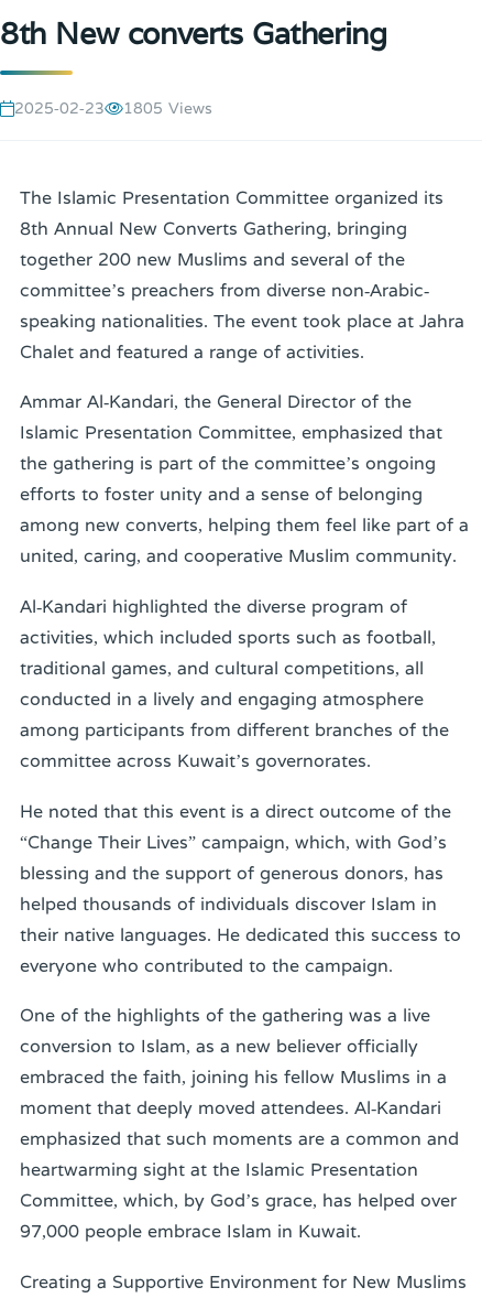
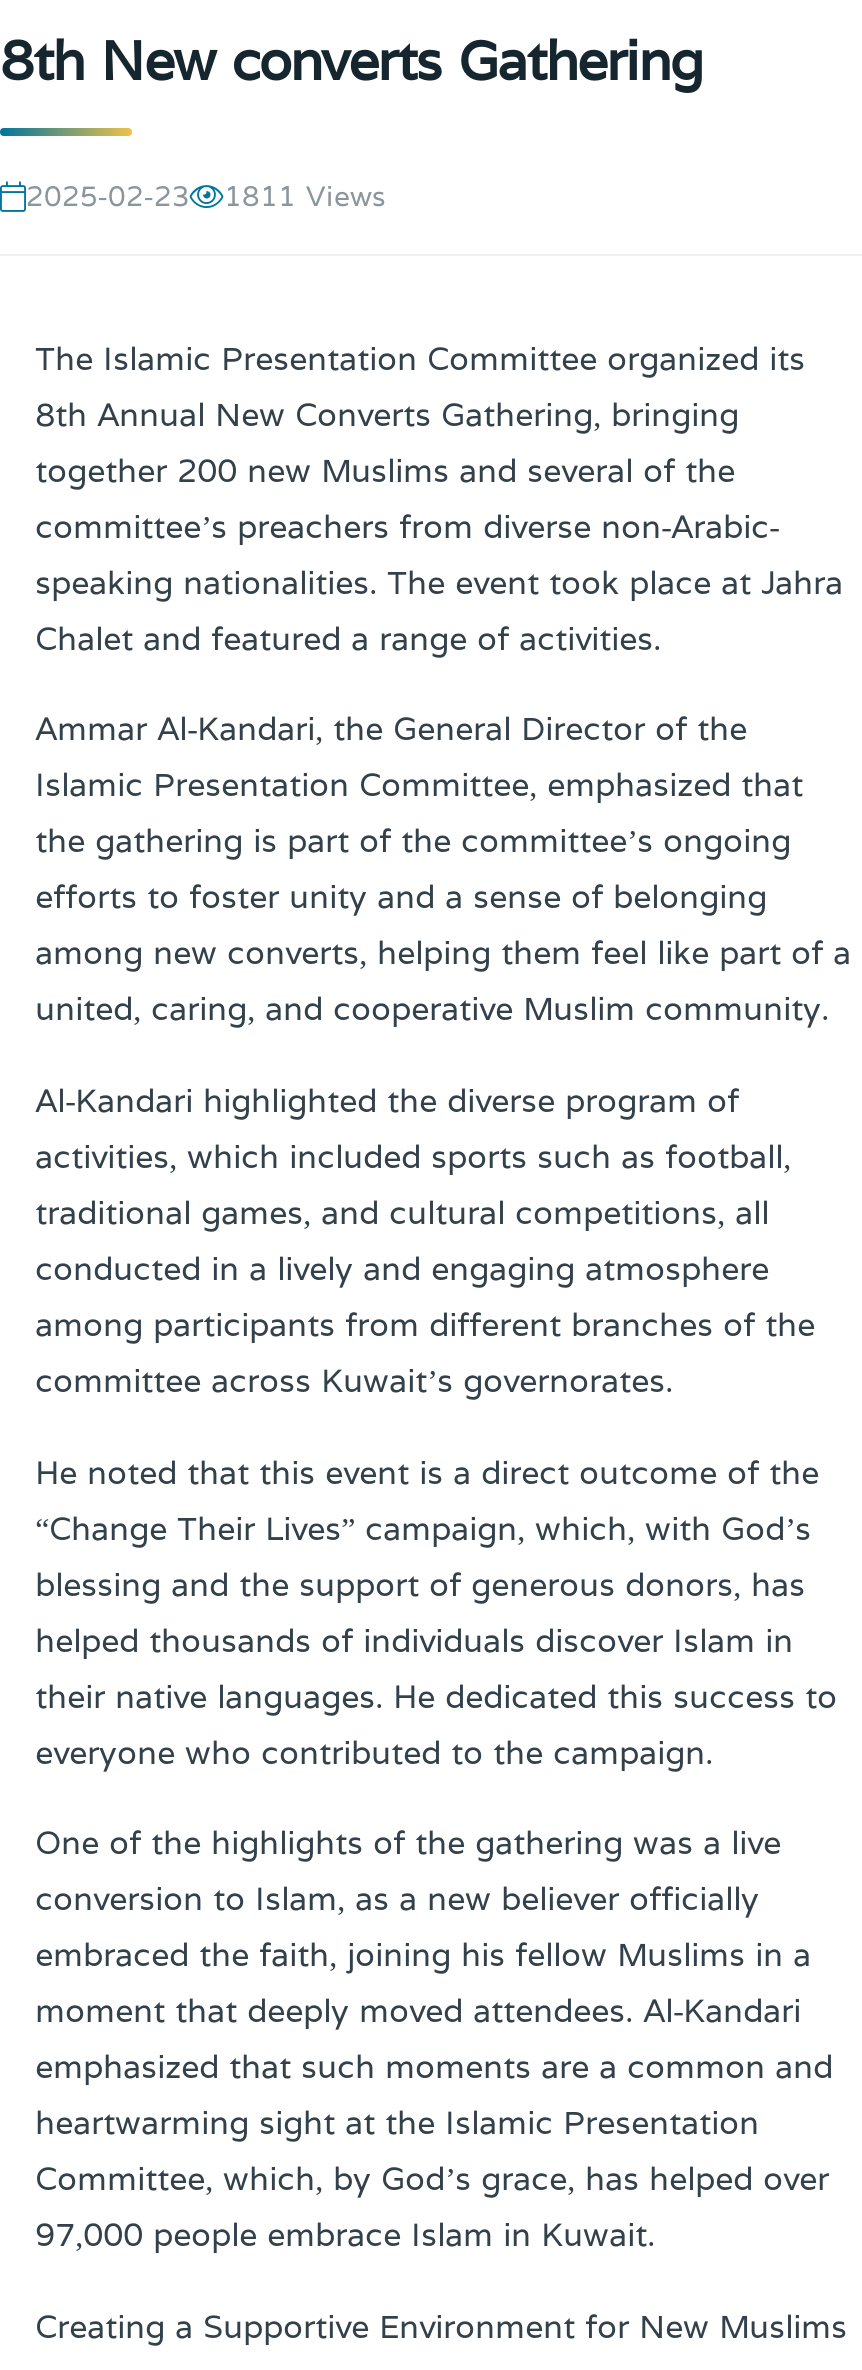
[14,94,212,123] 2025-02-23 1805 Views -> [26,170,386,222] 2025-02-23 1811 Views

